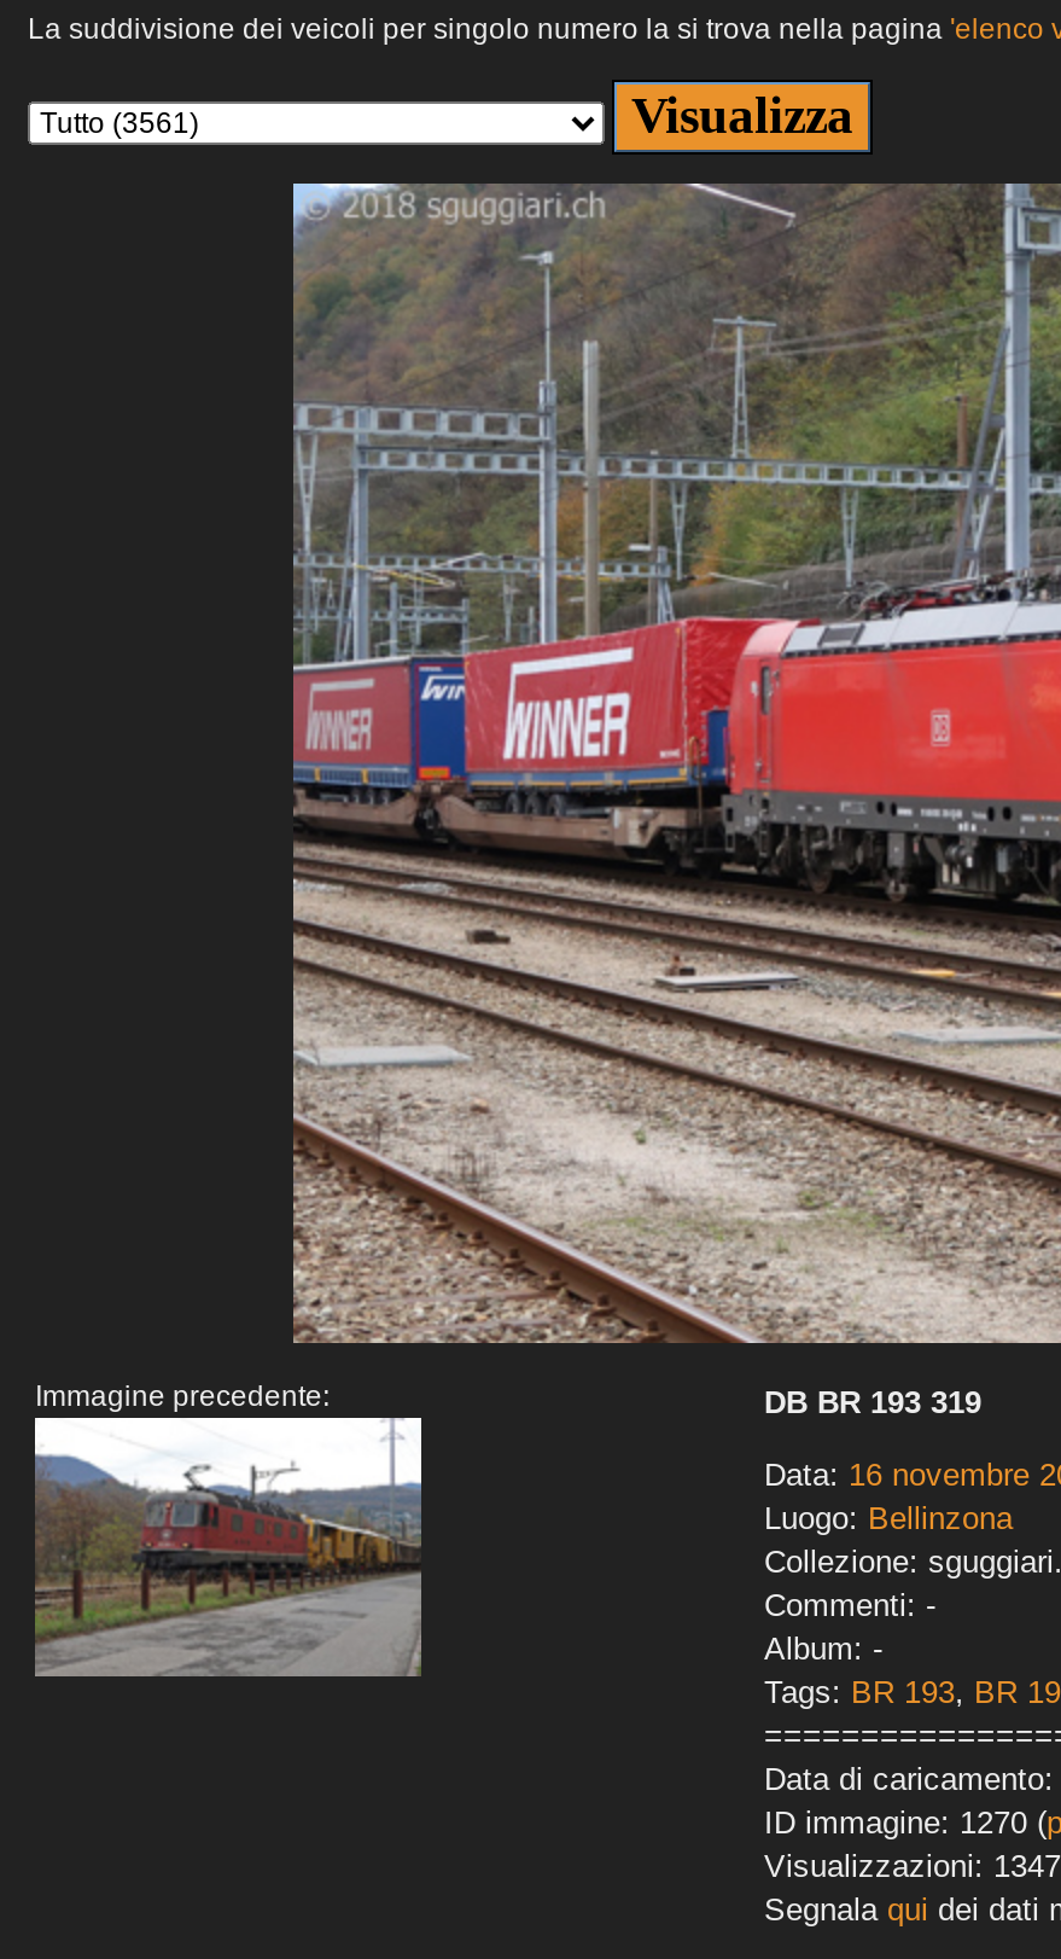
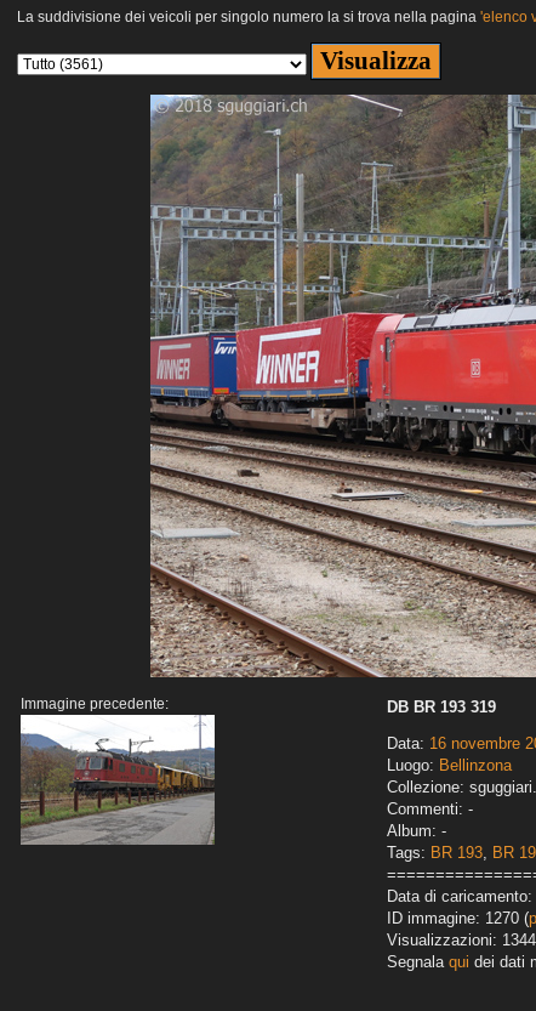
[764,1848,1061,1885] Visualizzazioni: 1347 -> [387,931,536,949] Visualizzazioni: 1344

